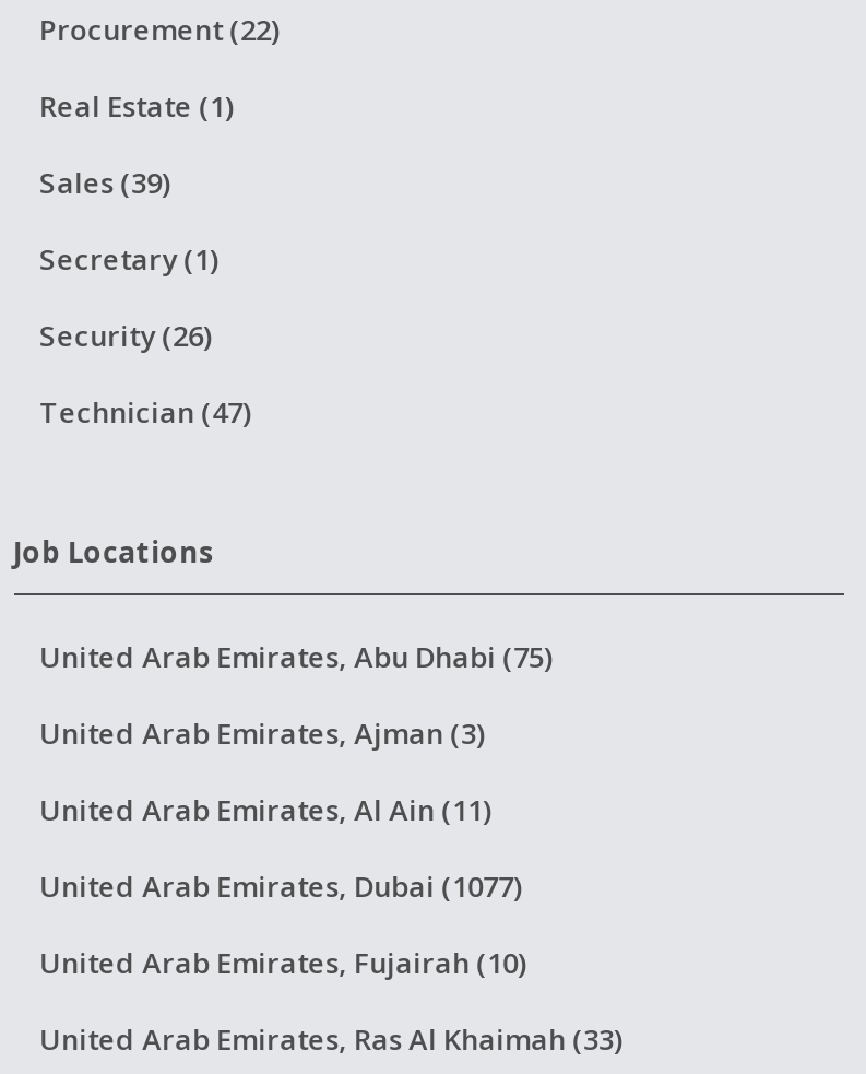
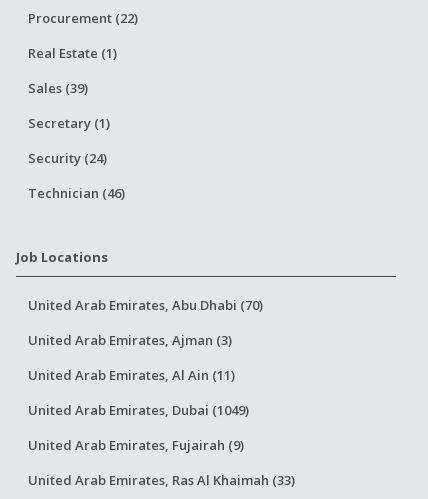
[40,316,212,355] Security (26) -> [28,149,107,167] Security (24)
[40,392,251,432] Technician (47) -> [28,184,125,202] Technician (46)
[40,637,553,676] United Arab Emirates, Abu Dhabi (75) -> [28,296,263,314] United Arab Emirates, Abu Dhabi (70)
[40,866,522,906] United Arab Emirates, Dubai (1077) -> [28,401,249,419] United Arab Emirates, Dubai (1049)
[40,943,527,982] United Arab Emirates, Fujairah (10) -> [28,436,244,454] United Arab Emirates, Fujairah (9)

